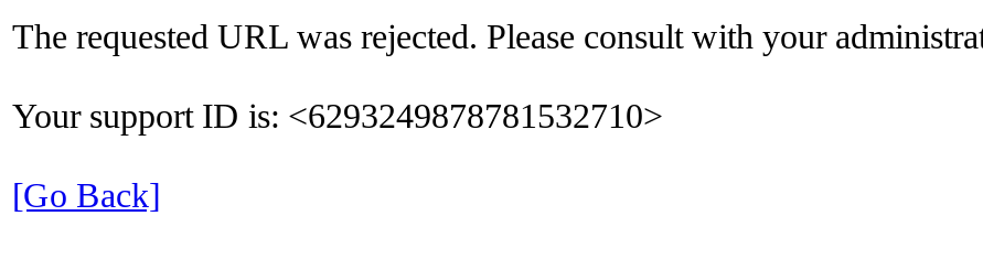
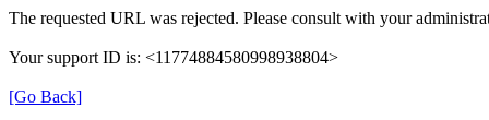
[12,97,663,134] Your support ID is: <6293249878781532710> -> [9,48,338,67] Your support ID is: <11774884580998938804>

